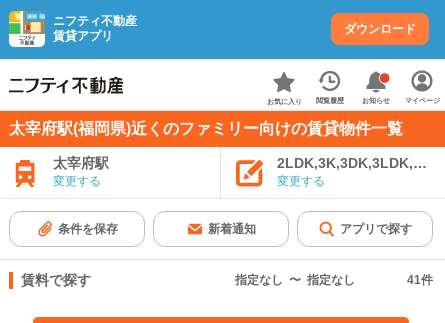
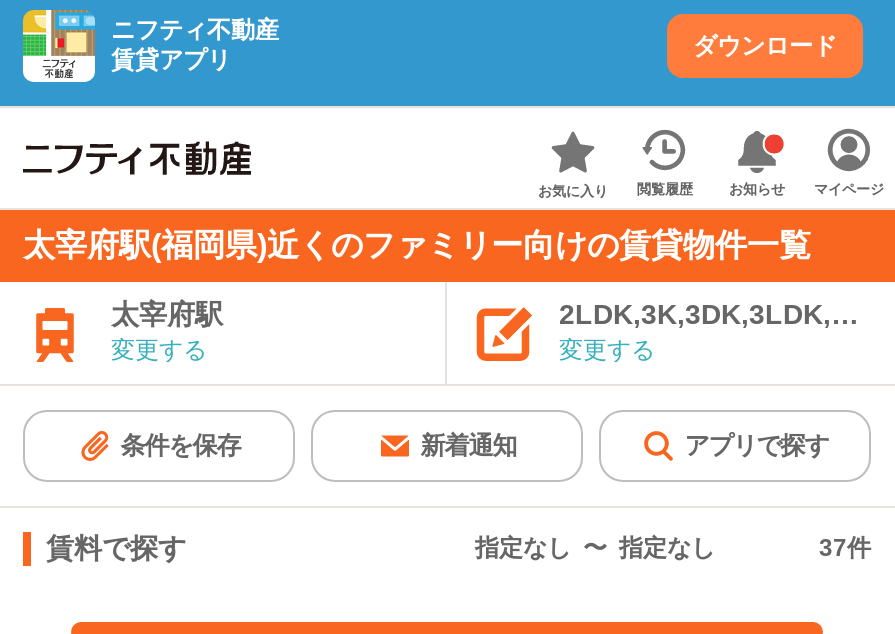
[407,273,433,287] 41件 -> [819,534,871,562] 37件

